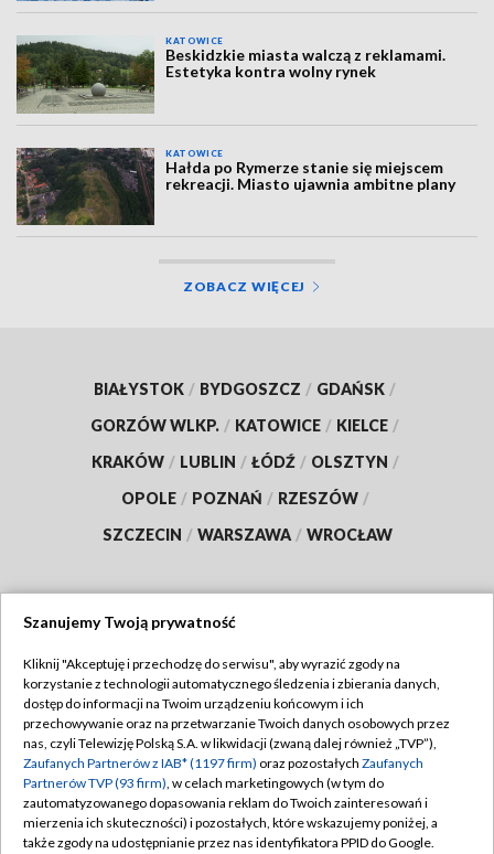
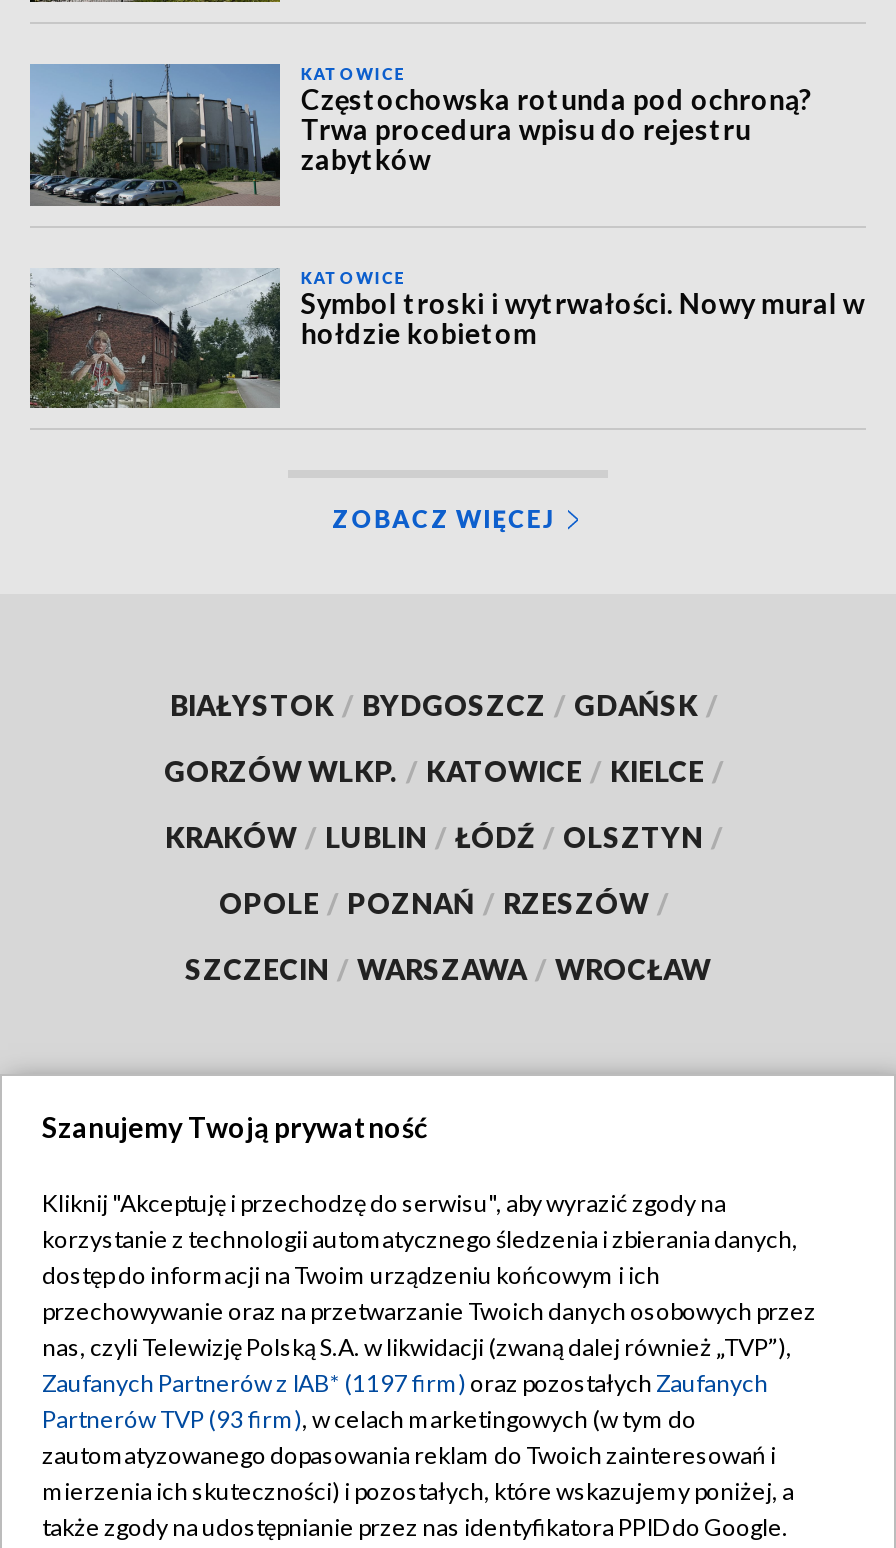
[15,35,446,113] [image] | Beskidzkie miasta walczą z reklamami. | Estetyka kontra wolny rynek -> [30,62,811,206] [image] | Częstochowska rotunda pod ochroną? | Trwa procedura wpisu do rejestru | zabytków
[17,147,456,226] [image] | Hałda po Rymerze stanie się miejscem | rekreacji. Miasto ujawnia ambitne plany -> [30,268,865,410] [image] | Symbol troski i wytrwałości. Nowy mural w | hołdzie kobietom

